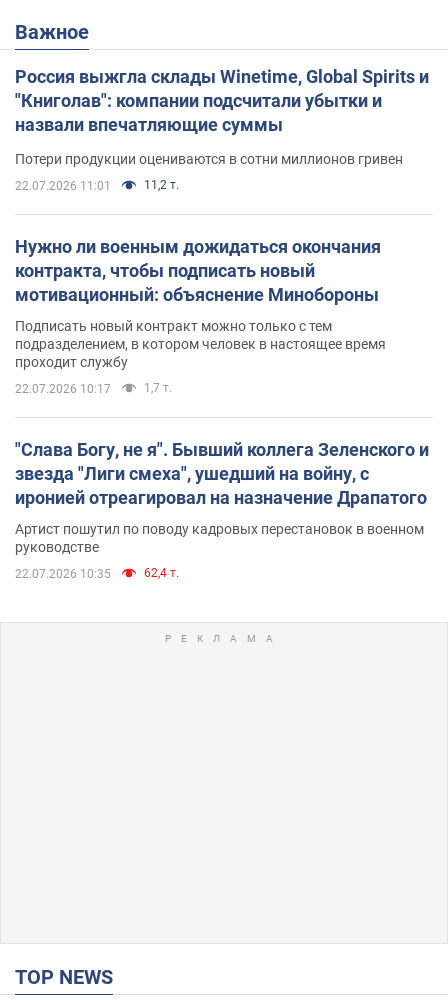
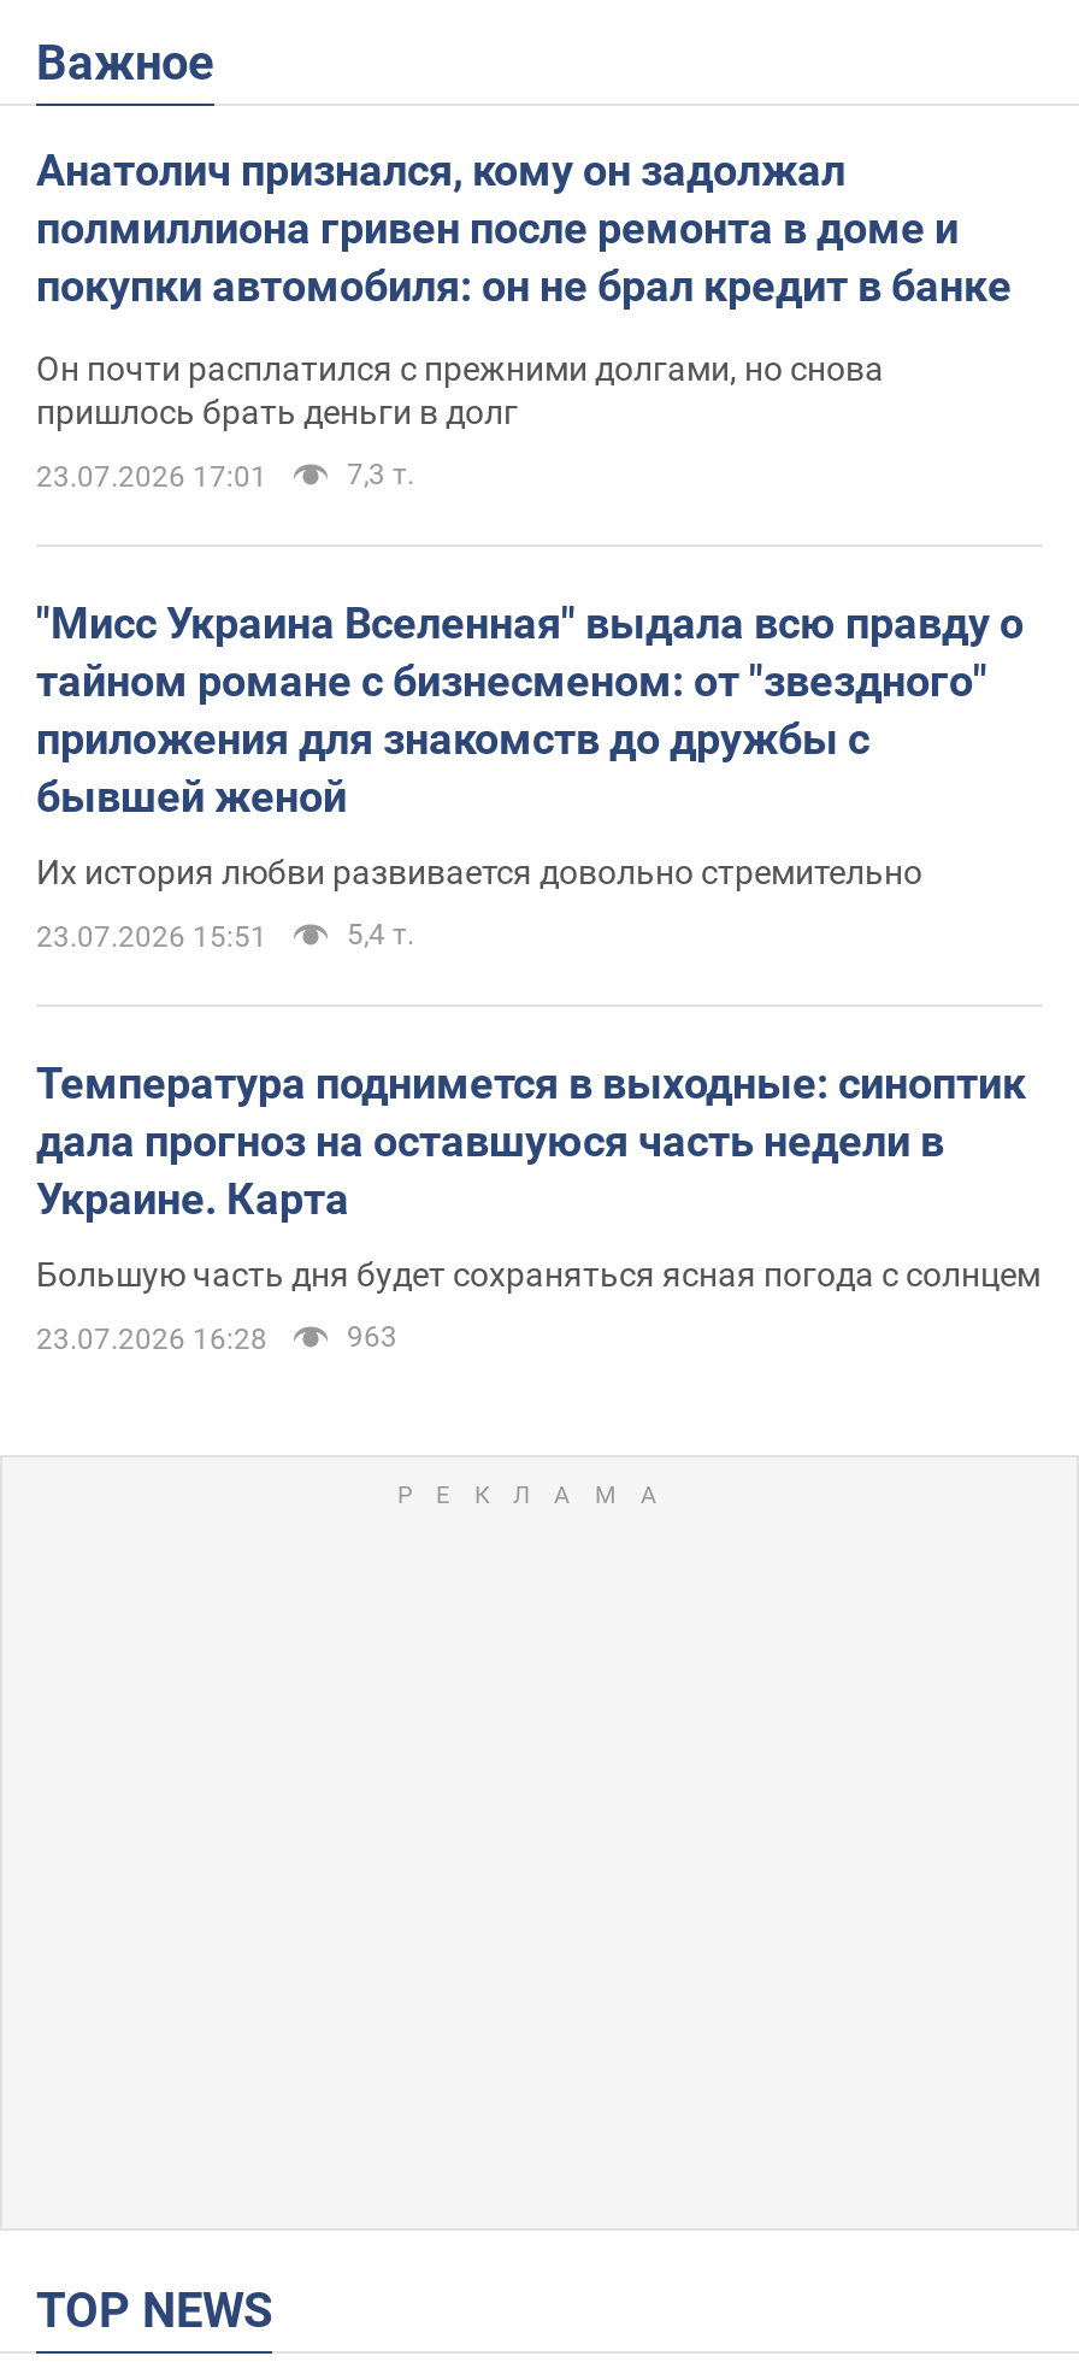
[15,66,429,135] Россия выжгла склады Winetime, Global Spirits и | "Книголав": компании подсчитали убытки и | назвали впечатляющие суммы -> [36,144,1012,310] Анатолич признался, кому он задолжал | полмиллиона гривен после ремонта в доме и | покупки автомобиля: он не брал кредит в банке
[15,151,403,167] Потери продукции оцениваются в сотни миллионов гривен -> [36,349,884,430] Он почти расплатился с прежними долгами, но снова | пришлось брать деньги в долг
[15,178,179,193] 22.07.2026 11:01 | 11,2 т. -> [36,457,414,493] 23.07.2026 17:01 | 7,3 т.
[15,236,381,305] Нужно ли военным дожидаться окончания | контракта, чтобы подписать новый | мотивационный: объяснение Минобороны -> [36,597,1024,821] "Мисс Украина Вселенная" выдала всю правду о | тайном романе с бизнесменом: от "звездного" | приложения для знакомств до дружбы с | бывшей женой
[15,318,386,370] Подписать новый контракт можно только с тем | подразделением, в котором человек в настоящее время | проходит службу -> [36,852,922,891] Их история любви развивается довольно стремительно
[15,381,172,396] 22.07.2026 10:17 | 1,7 т. -> [36,917,414,953] 23.07.2026 15:51 | 5,4 т.
[15,439,429,508] "Слава Богу, не я". Бывший коллега Зеленского и | звезда "Лиги смеха", ушедший на войну, с | иронией отреагировал на назначение Драпатого -> [36,1057,1026,1223] Температура поднимется в выходные: синоптик | дала прогноз на оставшуюся часть недели в | Украине. Карта
[15,521,424,555] Артист пошутил по поводу кадровых перестановок в военном | руководстве -> [36,1254,1040,1293] Большую часть дня будет сохраняться ясная погода с солнцем
[15,566,179,581] 22.07.2026 10:35 | 62,4 т. -> [36,1319,397,1356] 23.07.2026 16:28 | 963

